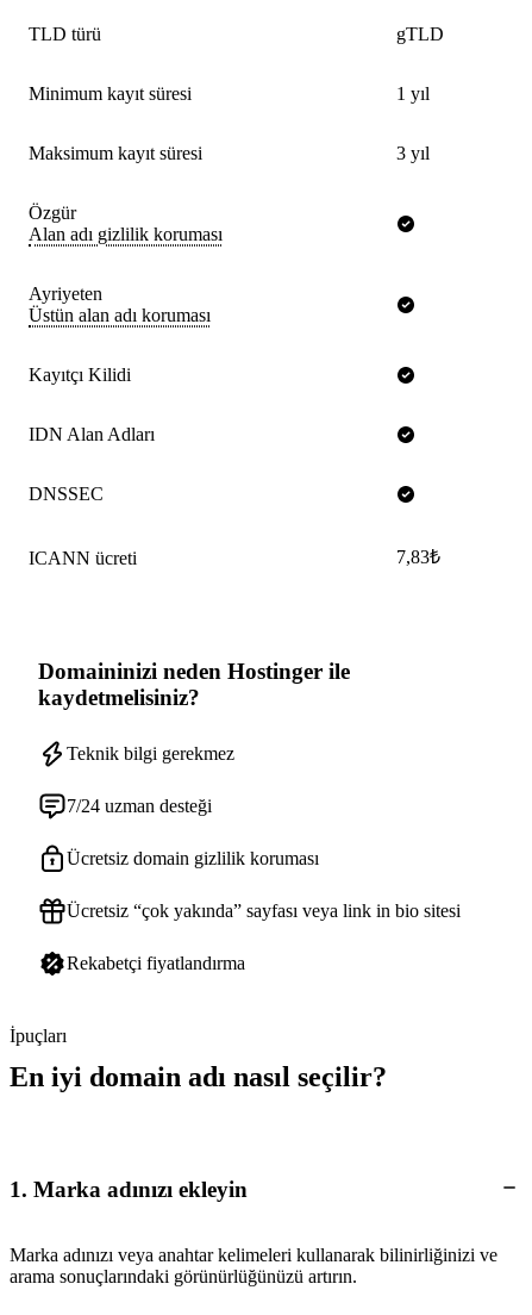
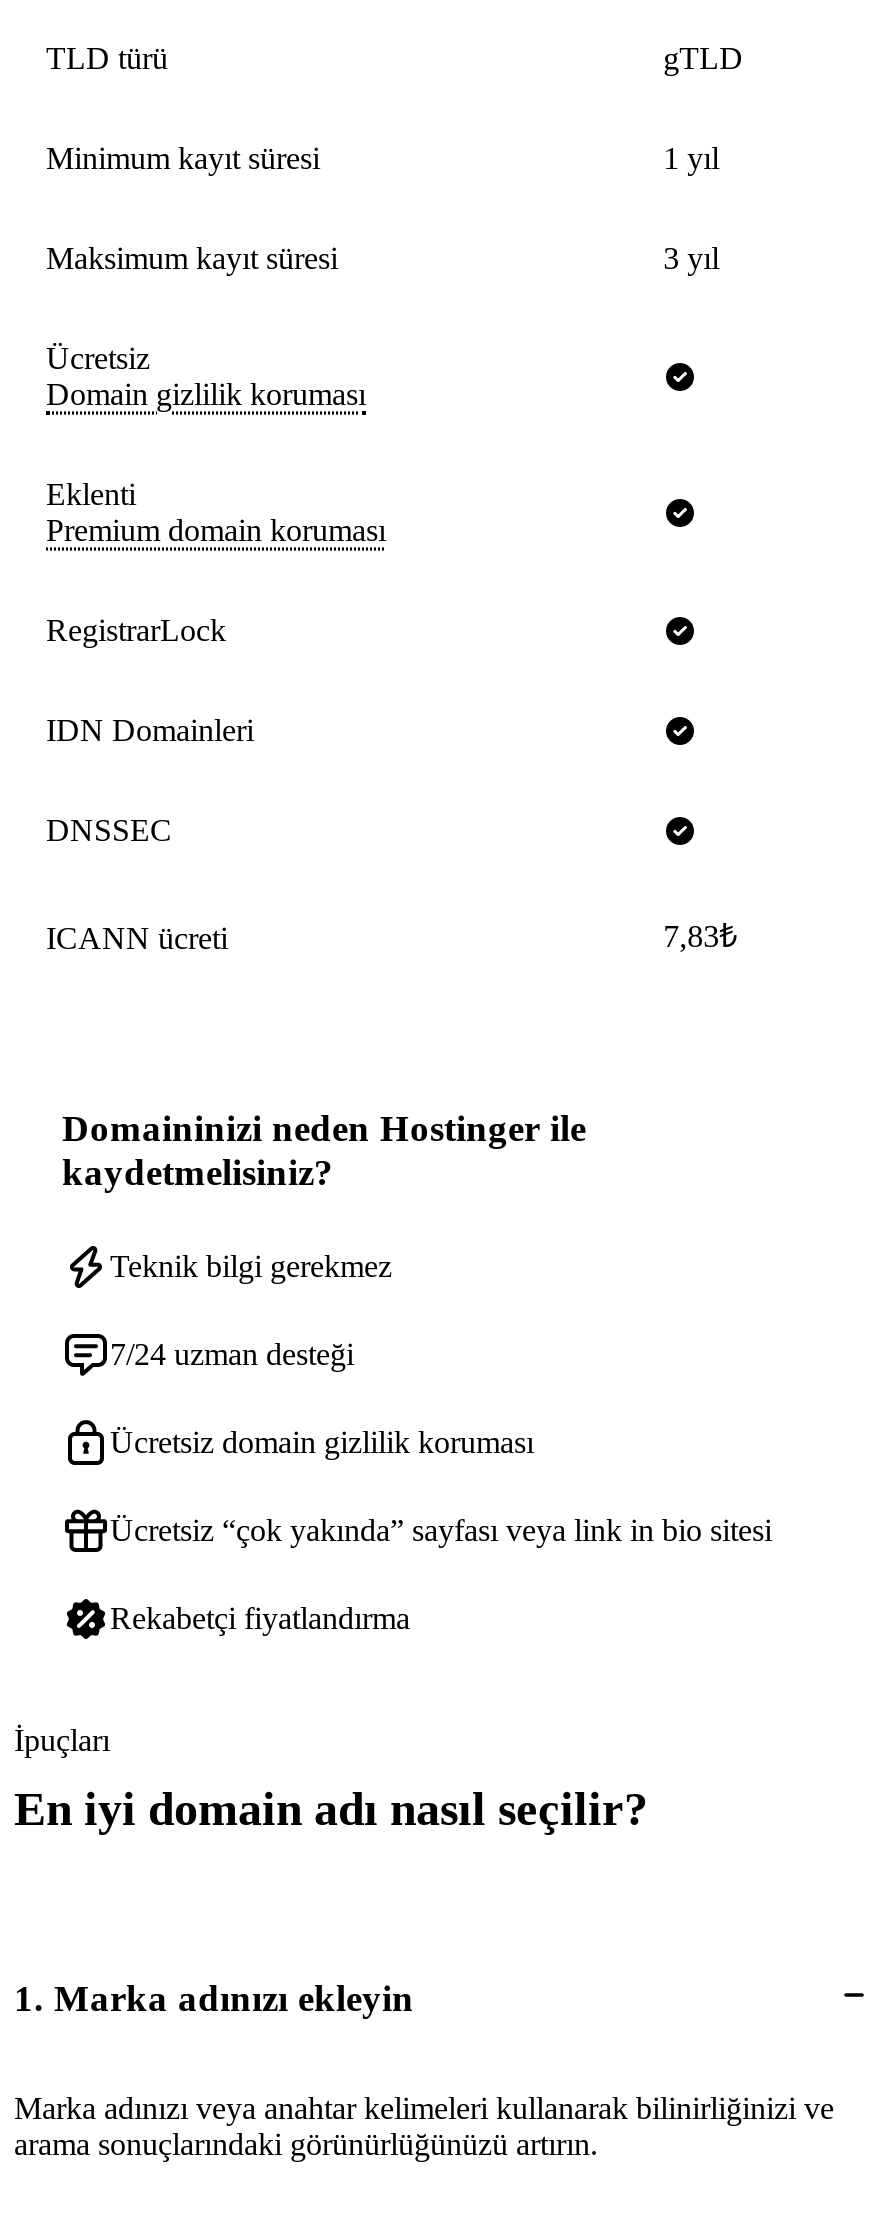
[29,202,76,223] Özgür -> [46,341,150,375] Ücretsiz
[29,224,223,244] Alan adı gizlilik koruması -> [46,377,366,411] Domain gizlilik koruması
[29,283,102,304] Ayriyeten -> [46,477,136,511] Eklenti
[29,305,211,325] Üstün alan adı koruması -> [46,513,386,547] Premium domain koruması
[29,364,131,385] Kayıtçı Kilidi -> [46,613,226,647] RegistrarLock
[29,424,155,444] IDN Alan Adları -> [46,713,254,747] IDN Domainleri

